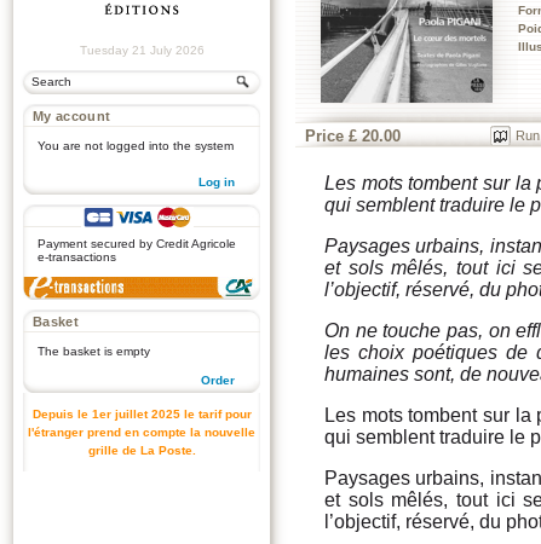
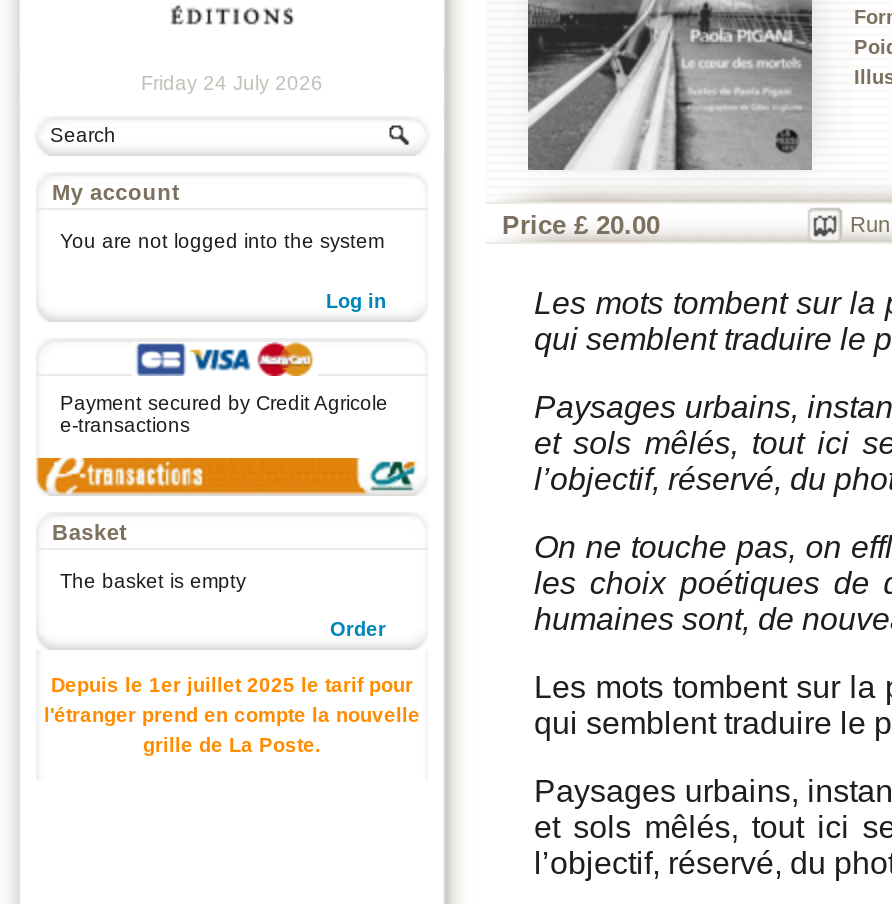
[79,44,204,57] Tuesday 21 July 2026 -> [141,72,323,94] Friday 24 July 2026

